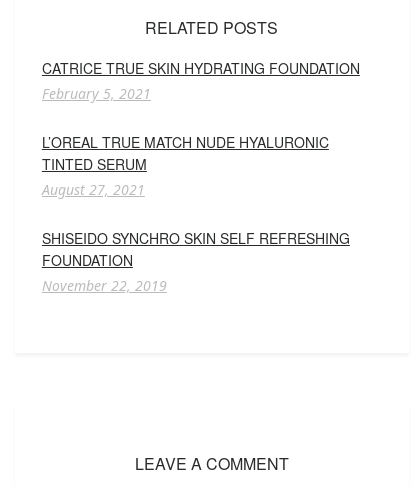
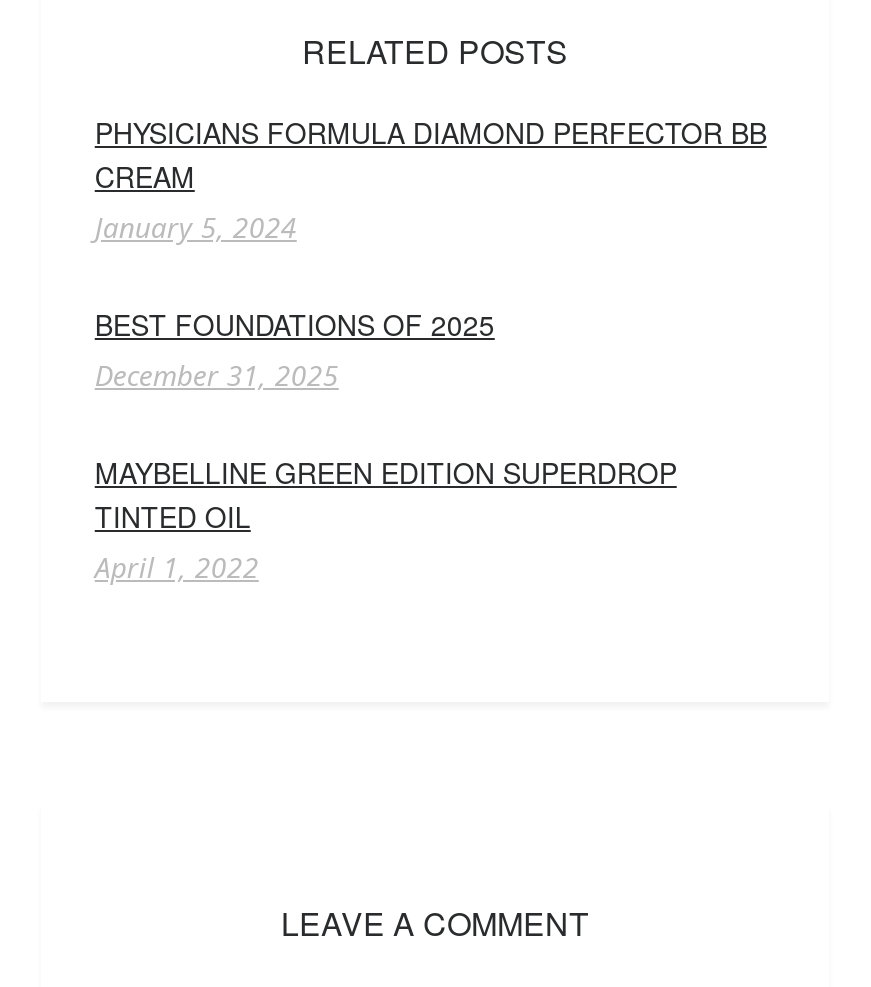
[42,58,360,103] CATRICE TRUE SKIN HYDRATING FOUNDATION | February 5, 2021 -> [95,112,767,246] PHYSICIANS FORMULA DIAMOND PERFECTOR BB | CREAM | January 5, 2024
[42,132,329,199] L’OREAL TRUE MATCH NUDE HYALURONIC | TINTED SERUM | August 27, 2021 -> [95,304,495,394] BEST FOUNDATIONS OF 2025 | December 31, 2025
[42,228,350,295] SHISEIDO SYNCHRO SKIN SELF REFRESHING | FOUNDATION | November 22, 2019 -> [95,452,677,586] MAYBELLINE GREEN EDITION SUPERDROP | TINTED OIL | April 1, 2022

